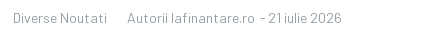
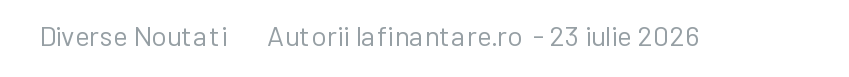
[127,8,342,25] Autorii Iafinantare.ro - 21 iulie 2026 -> [267,17,701,51] Autorii Iafinantare.ro - 23 iulie 2026

